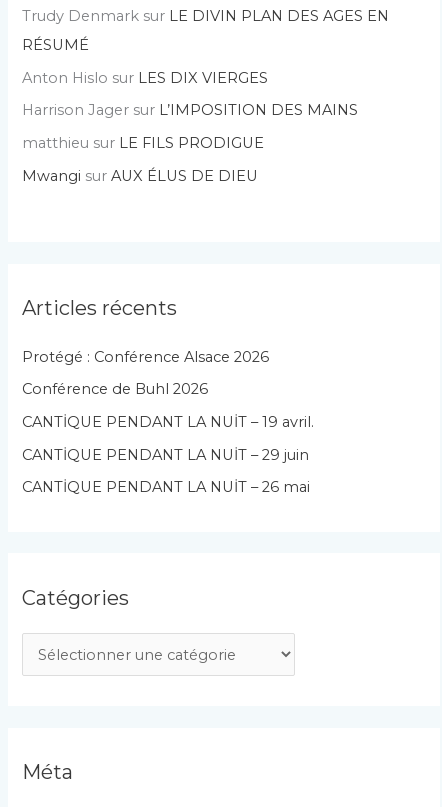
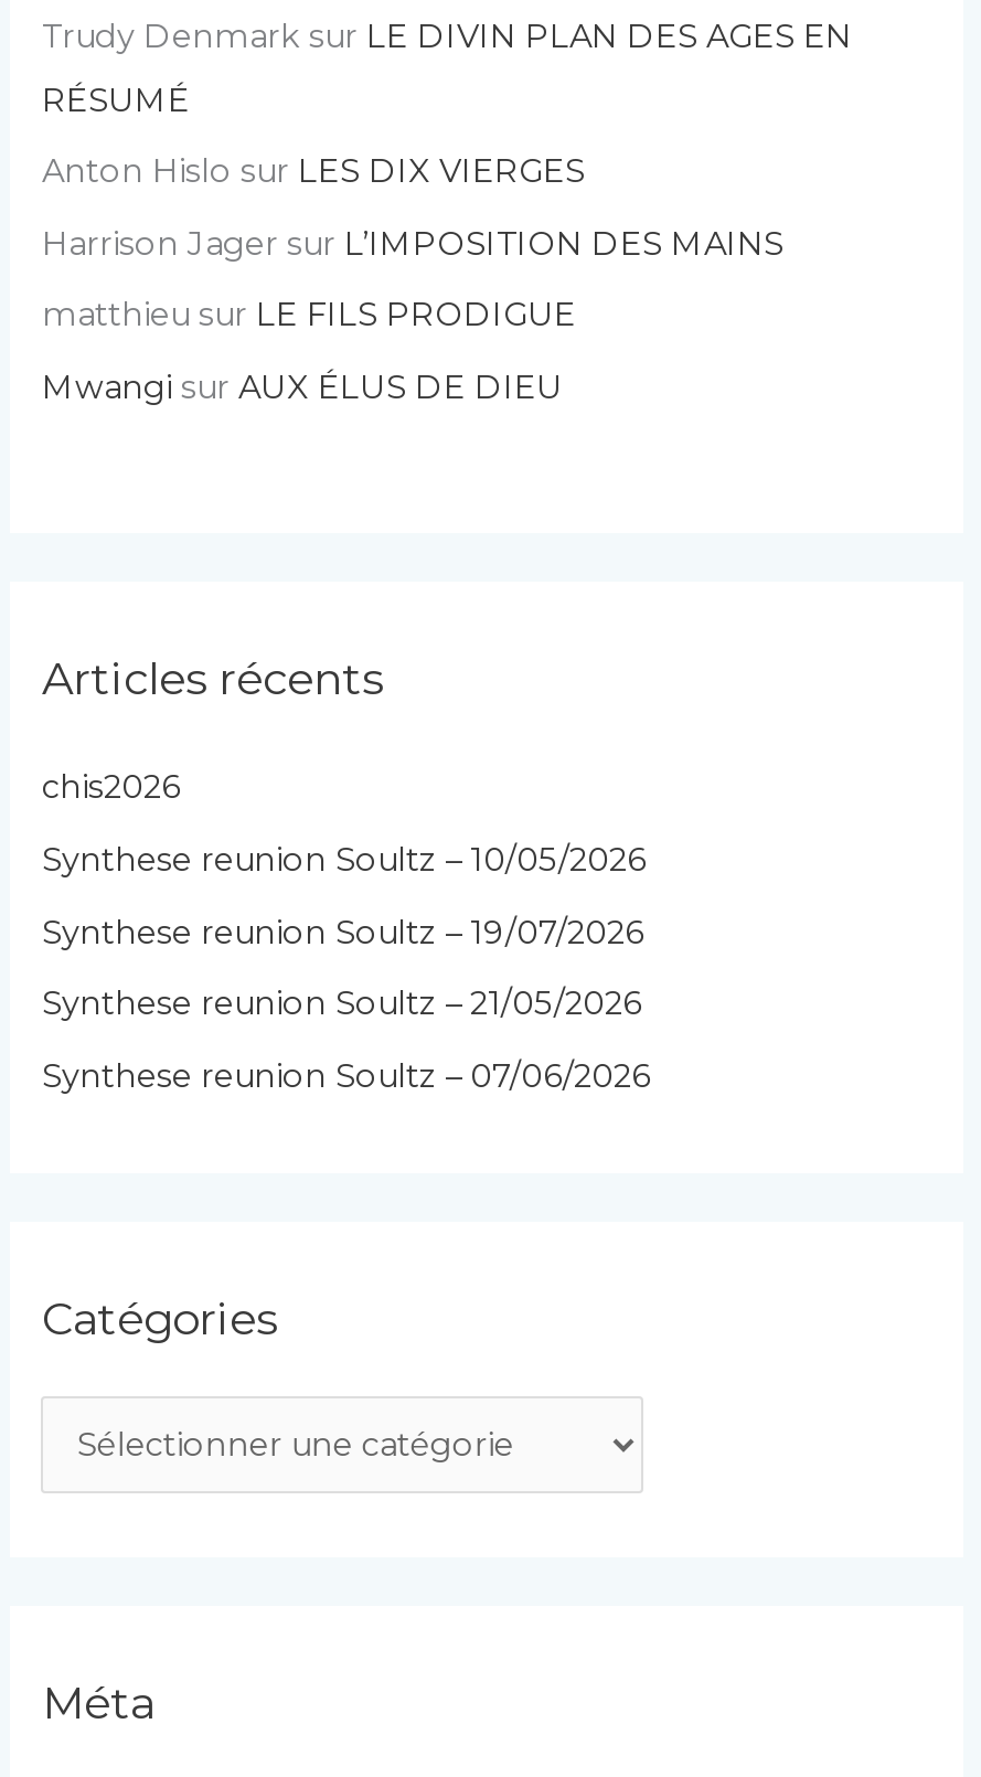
[22,348,269,366] Protégé : Conférence Alsace 2026 -> [42,768,181,807] chis2026
[22,380,208,398] Conférence de Buhl 2026 -> [42,840,647,879] Synthese reunion Soultz – 10/05/2026
[22,413,314,431] CANTİQUE PENDANT LA NUİT – 19 avril. -> [42,912,644,951] Synthese reunion Soultz – 19/07/2026
[22,446,309,464] CANTİQUE PENDANT LA NUİT – 29 juin -> [42,984,642,1024] Synthese reunion Soultz – 21/05/2026
[22,478,310,496] CANTİQUE PENDANT LA NUİT – 26 mai -> [42,1056,651,1096] Synthese reunion Soultz – 07/06/2026

